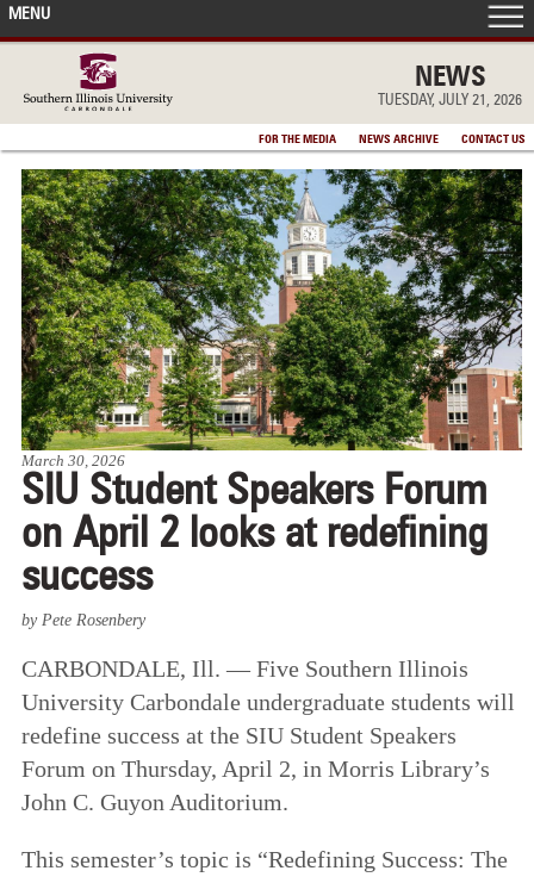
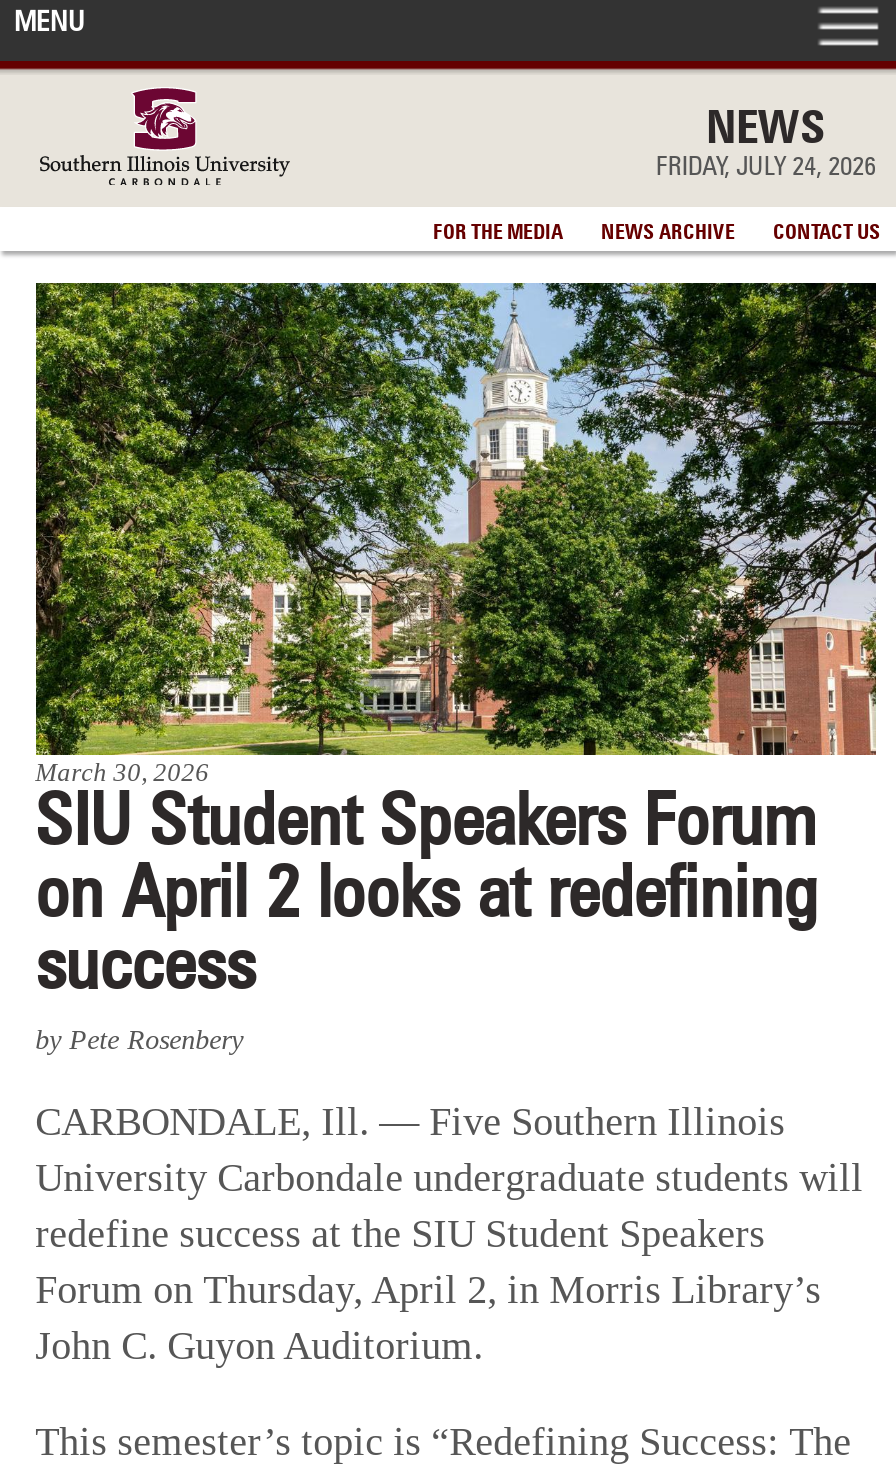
[378,93,522,109] TUESDAY, JULY 21, 2026 -> [656,155,876,181] FRIDAY, JULY 24, 2026

